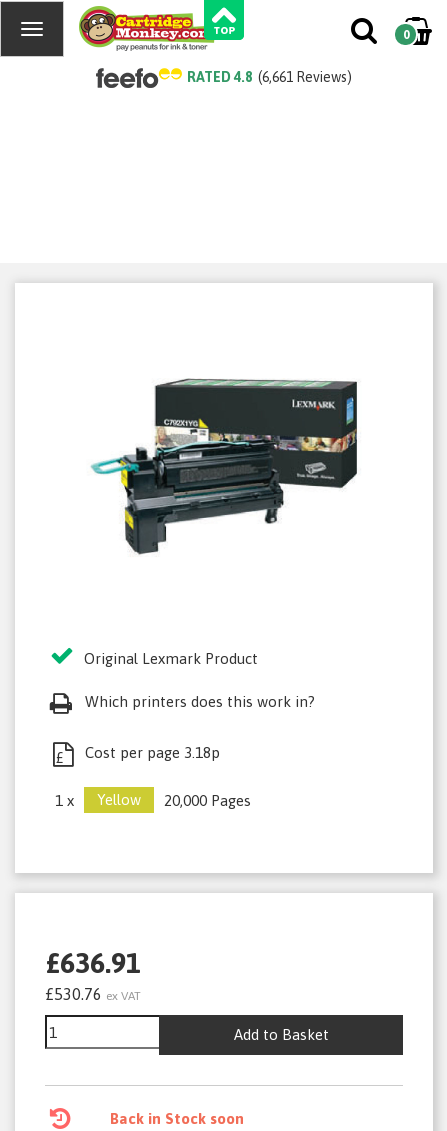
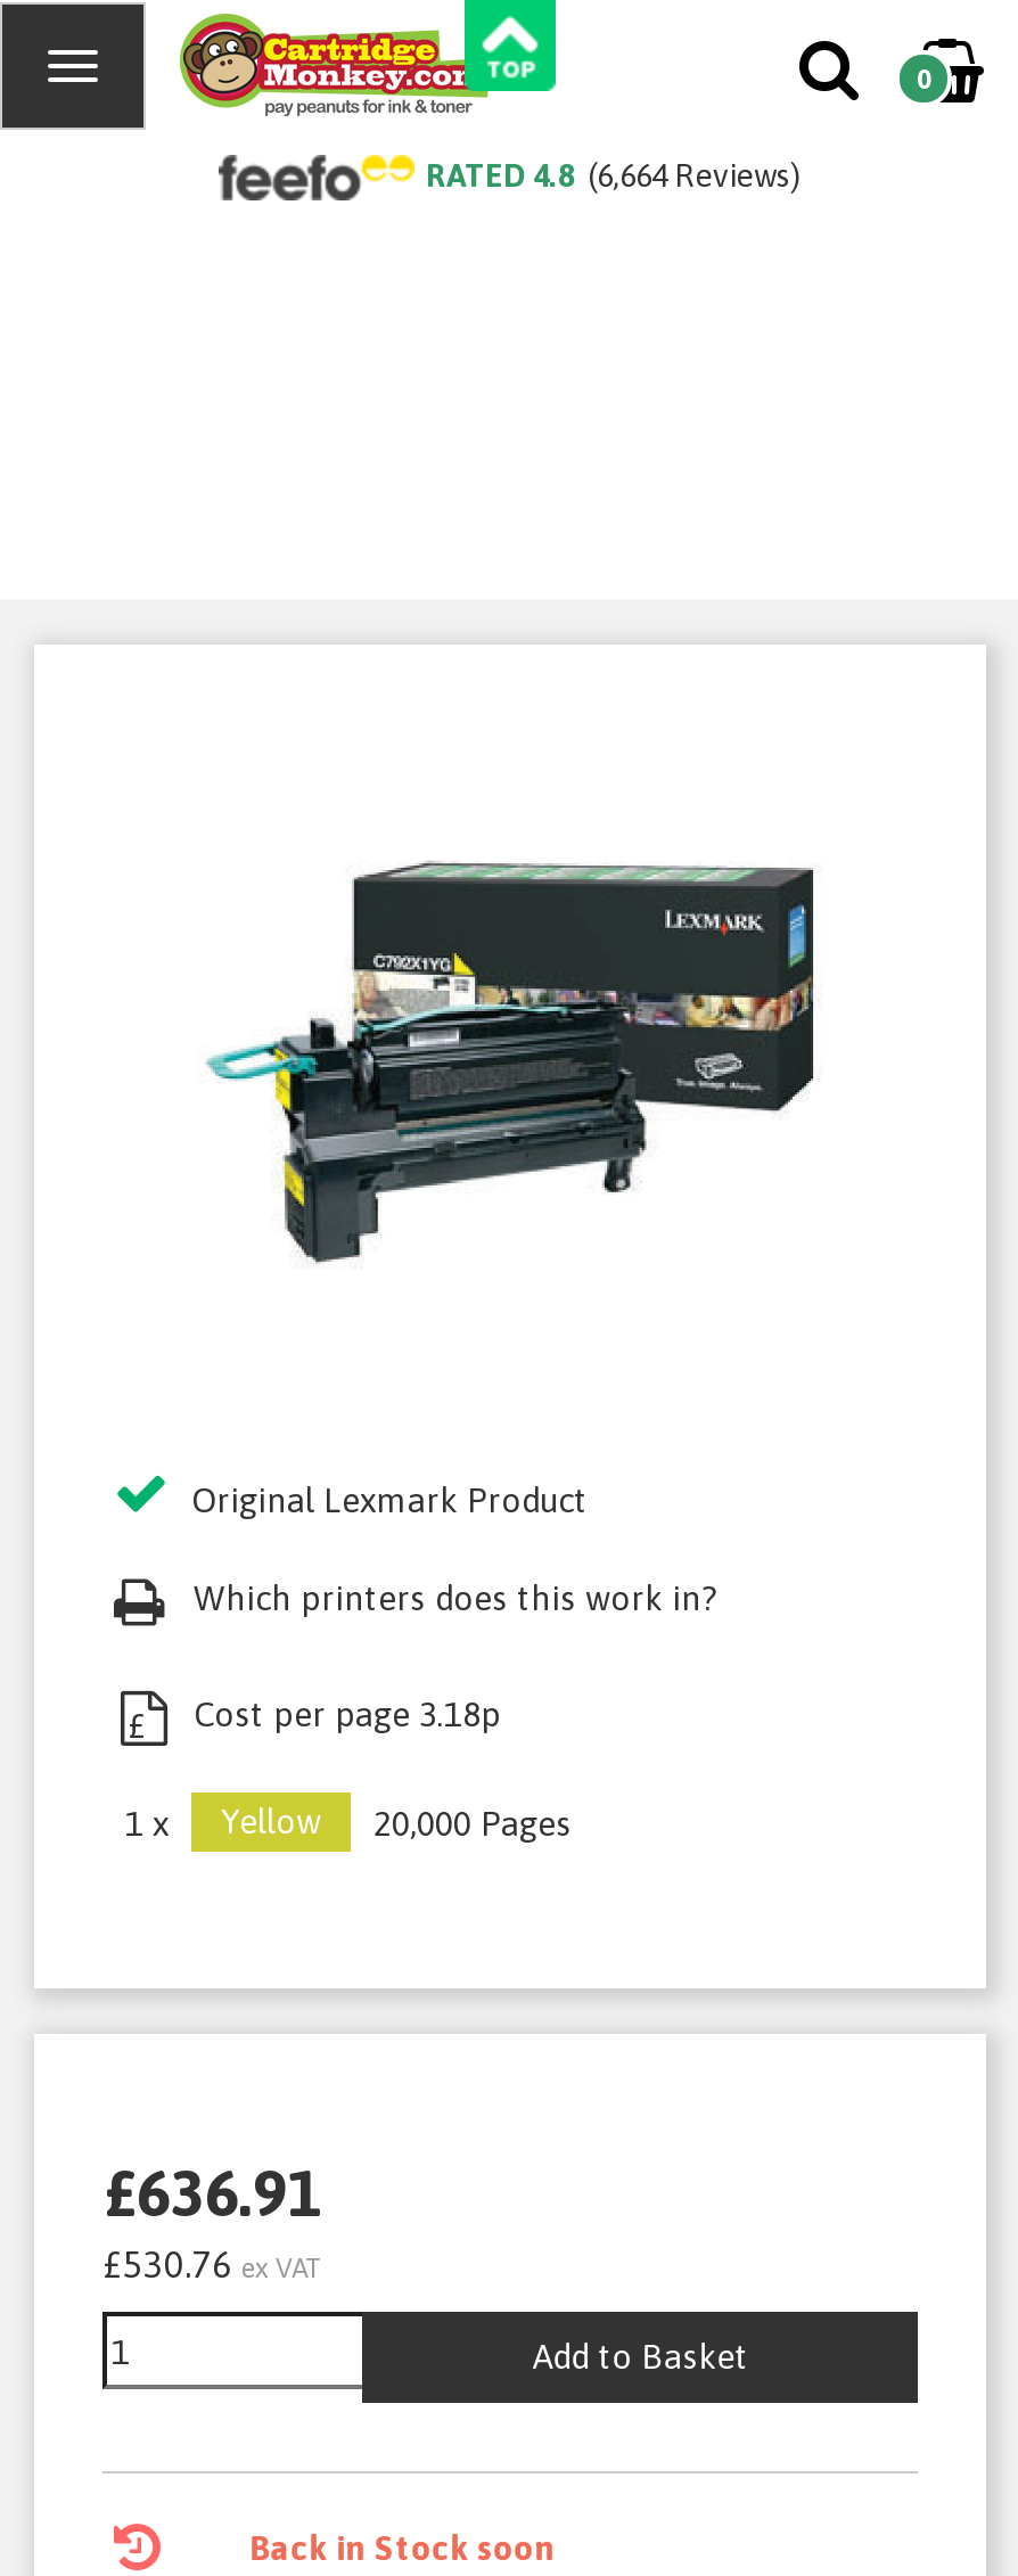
[187,69,352,85] RATED 4.8 (6,661 Reviews) -> [426,157,802,194] RATED 4.8 (6,664 Reviews)

